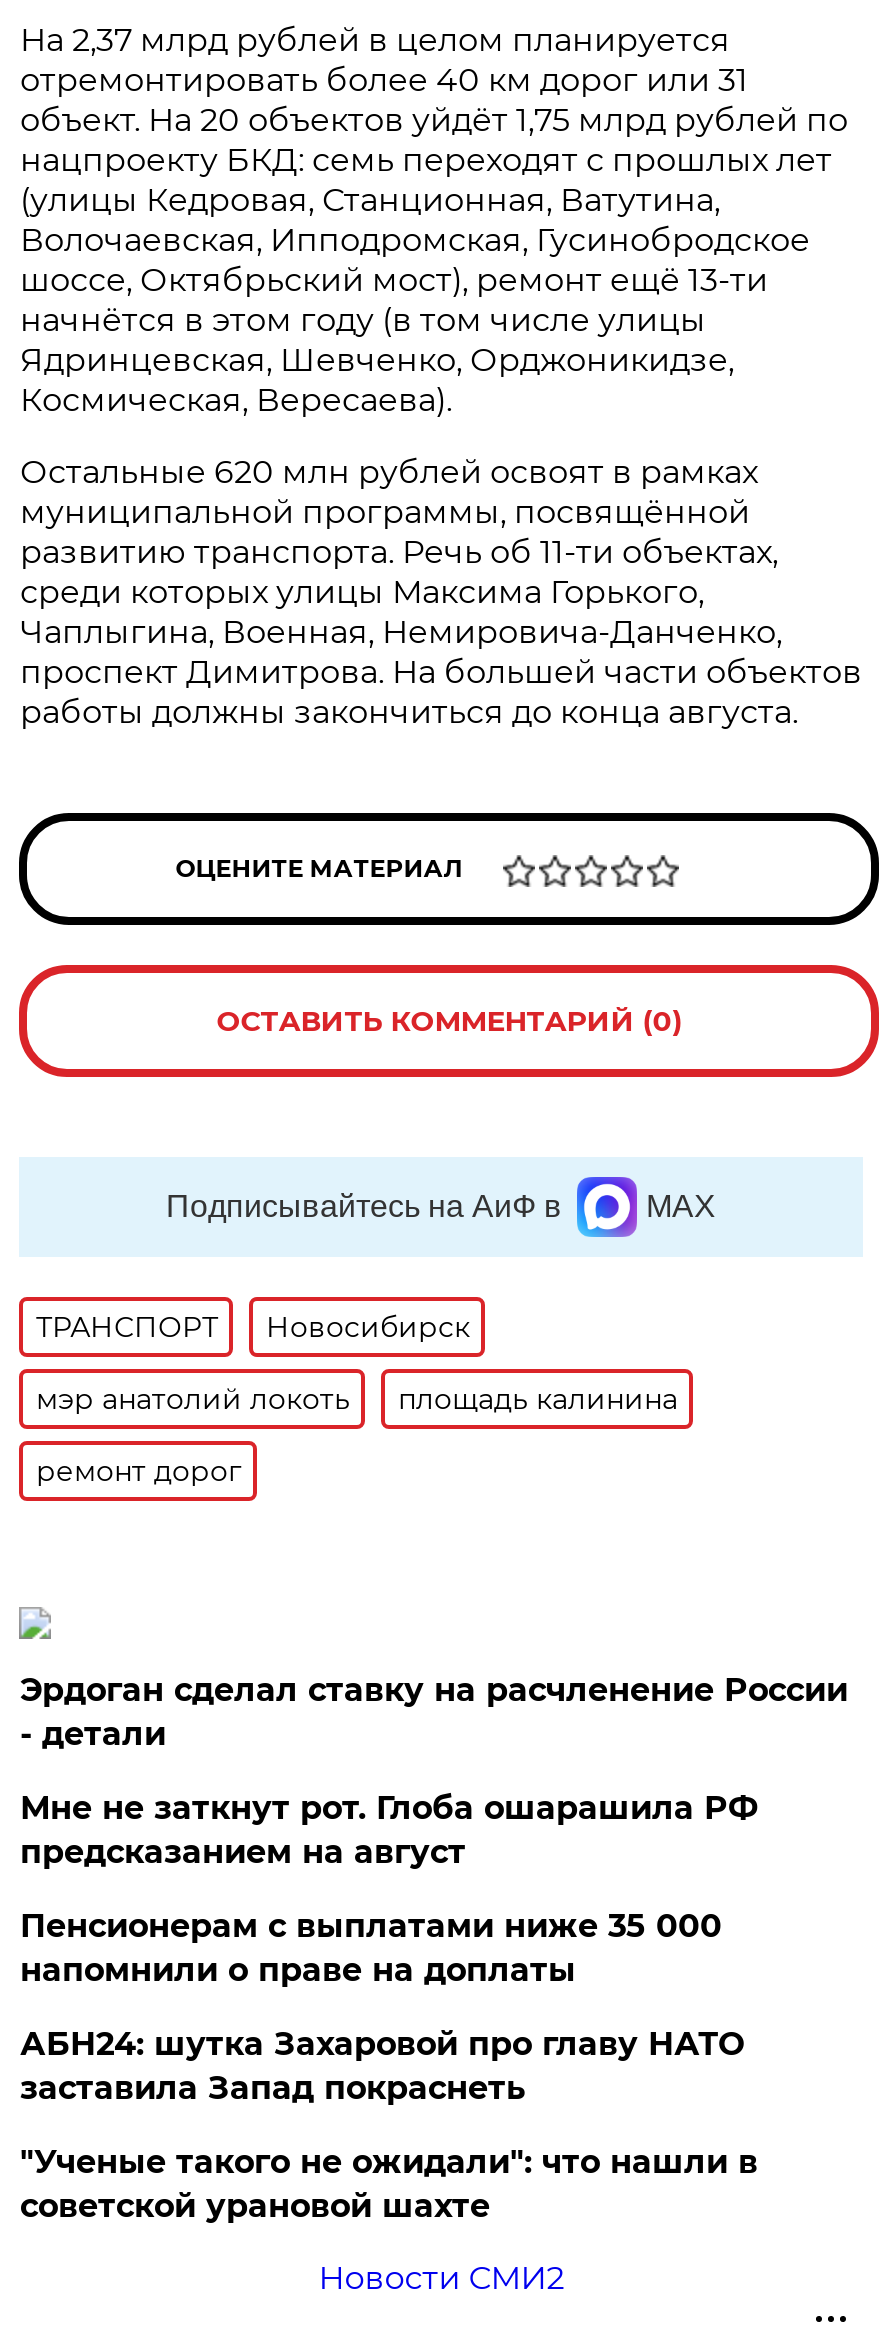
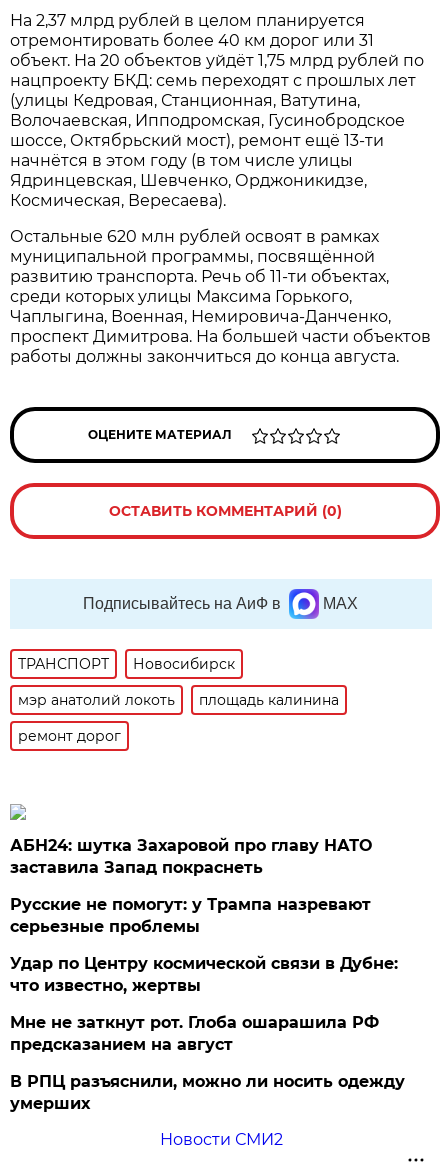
[20,1671,848,1989] Эрдоган сделал ставку на расчленение России | - детали | Пенсионерам с выплатами ниже 35 000 | напомнили о праве на доплаты -> none
moved [20,1789,758,1871] -> [10,1013,379,1054]: Мне не заткнут рот. Глоба ошарашила РФ | предсказанием на август
moved [20,2025,744,2107] -> [10,836,372,877]: АБН24: шутка Захаровой про главу НАТО | заставила Запад покраснеть
[20,2143,758,2225] "Ученые такого не ожидали": что нашли в | советской урановой шахте -> [10,895,405,1113] Русские не помогут: у Трампа назревают | серьезные проблемы | Удар по Центру космической связи в Дубне: | что известно, жертвы | В РПЦ разъяснили, можно ли носить одежду | умерших

